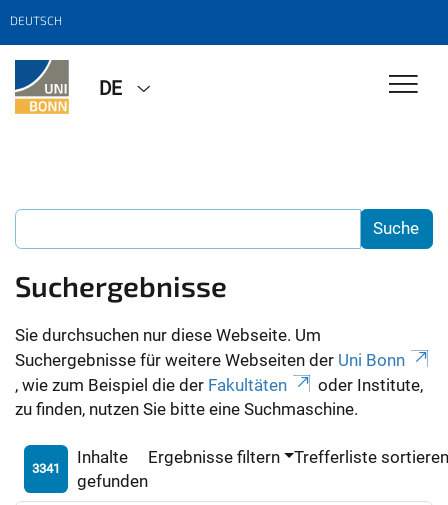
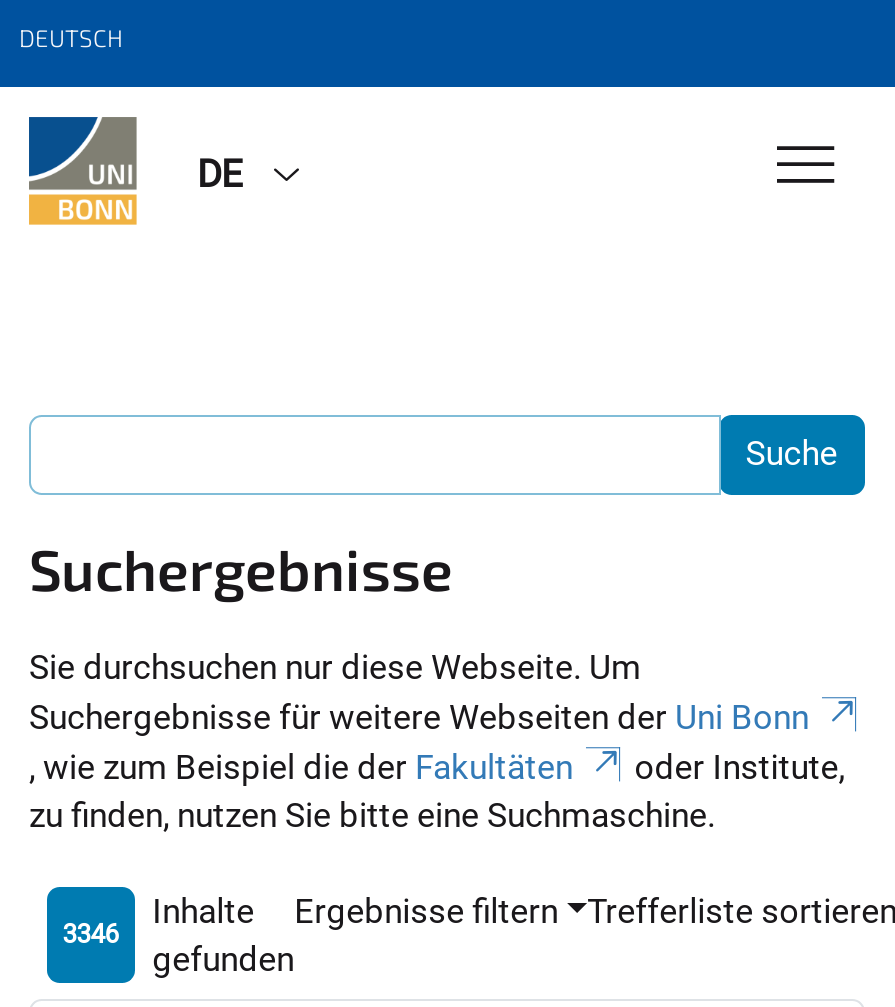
[32,461,60,476] 3341 -> [63,919,119,949] 3346

